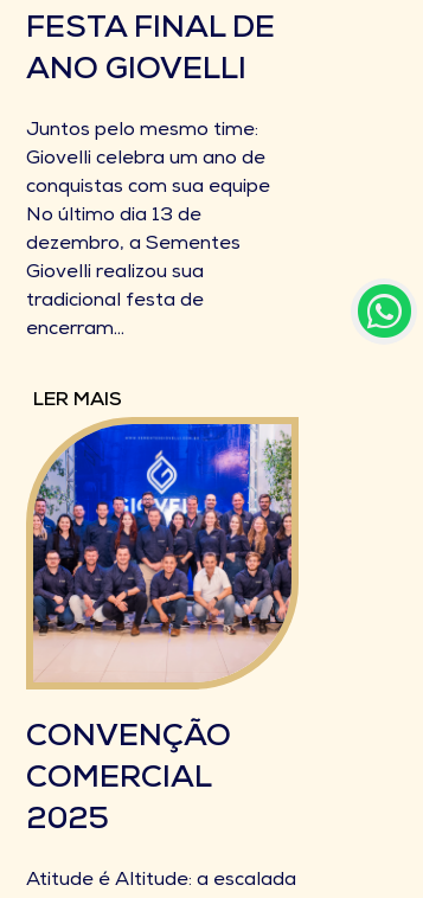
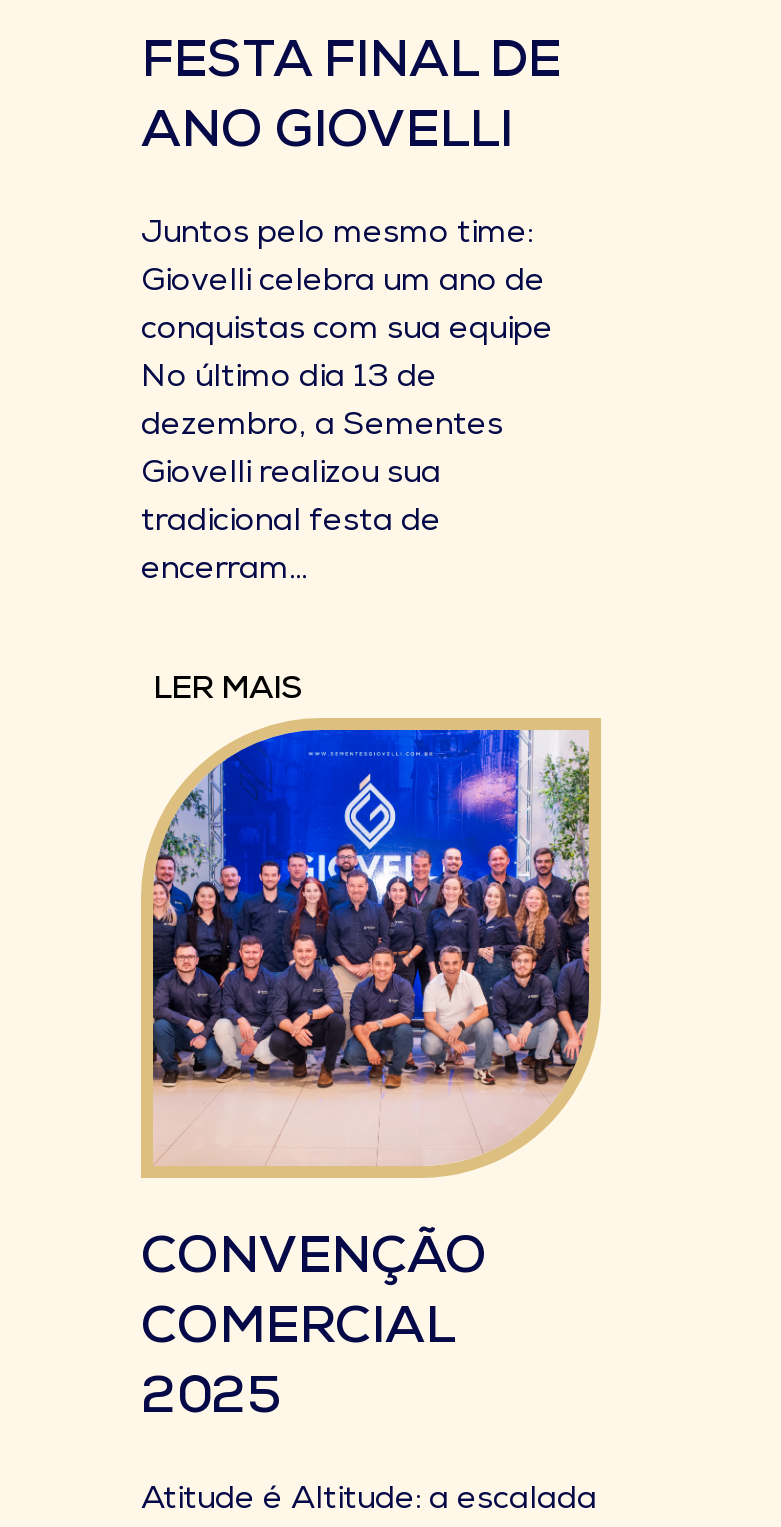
[357,283,412,339] [image] -> none

